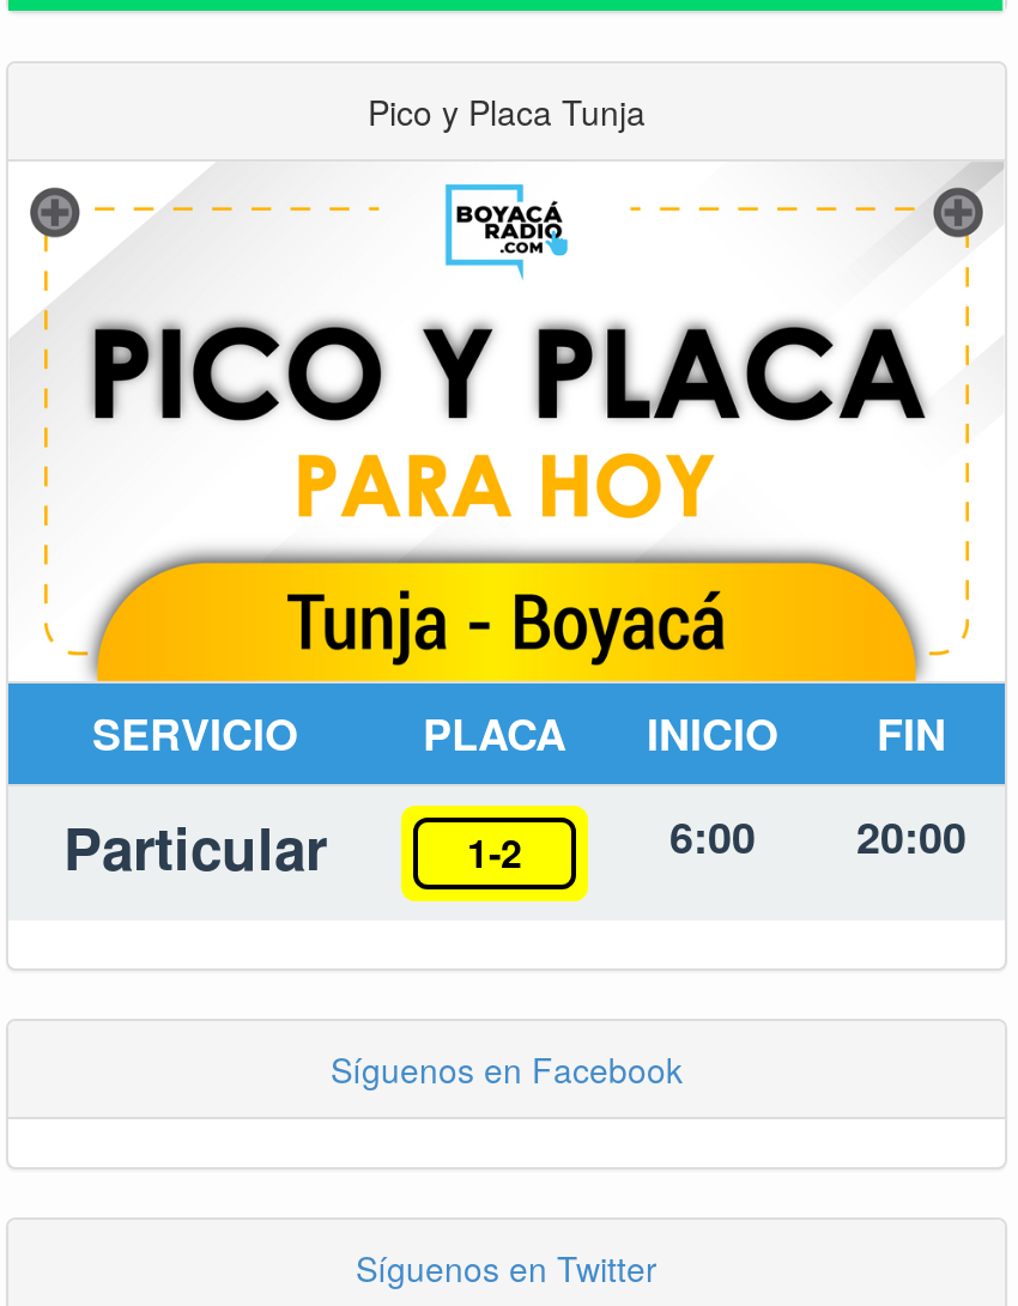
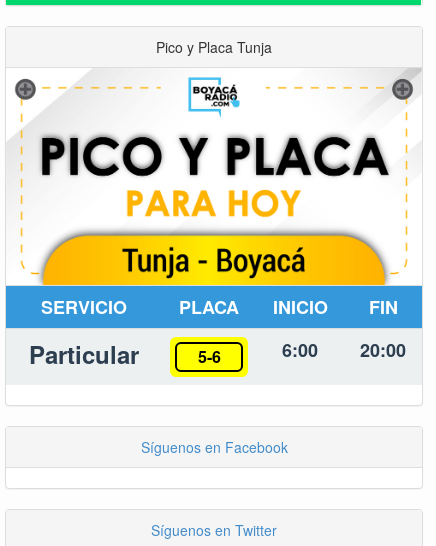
[467,825,522,880] 1-2 -> [197,345,220,368] 5-6

